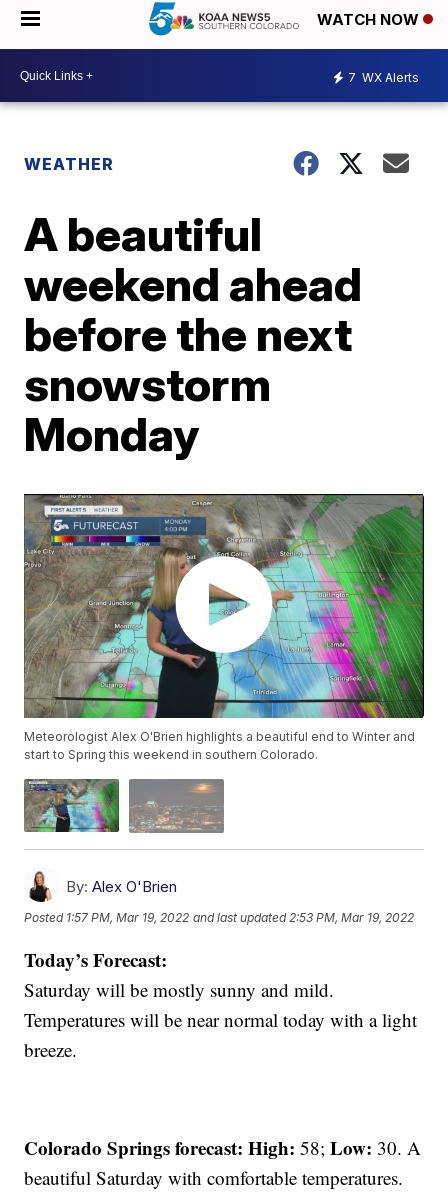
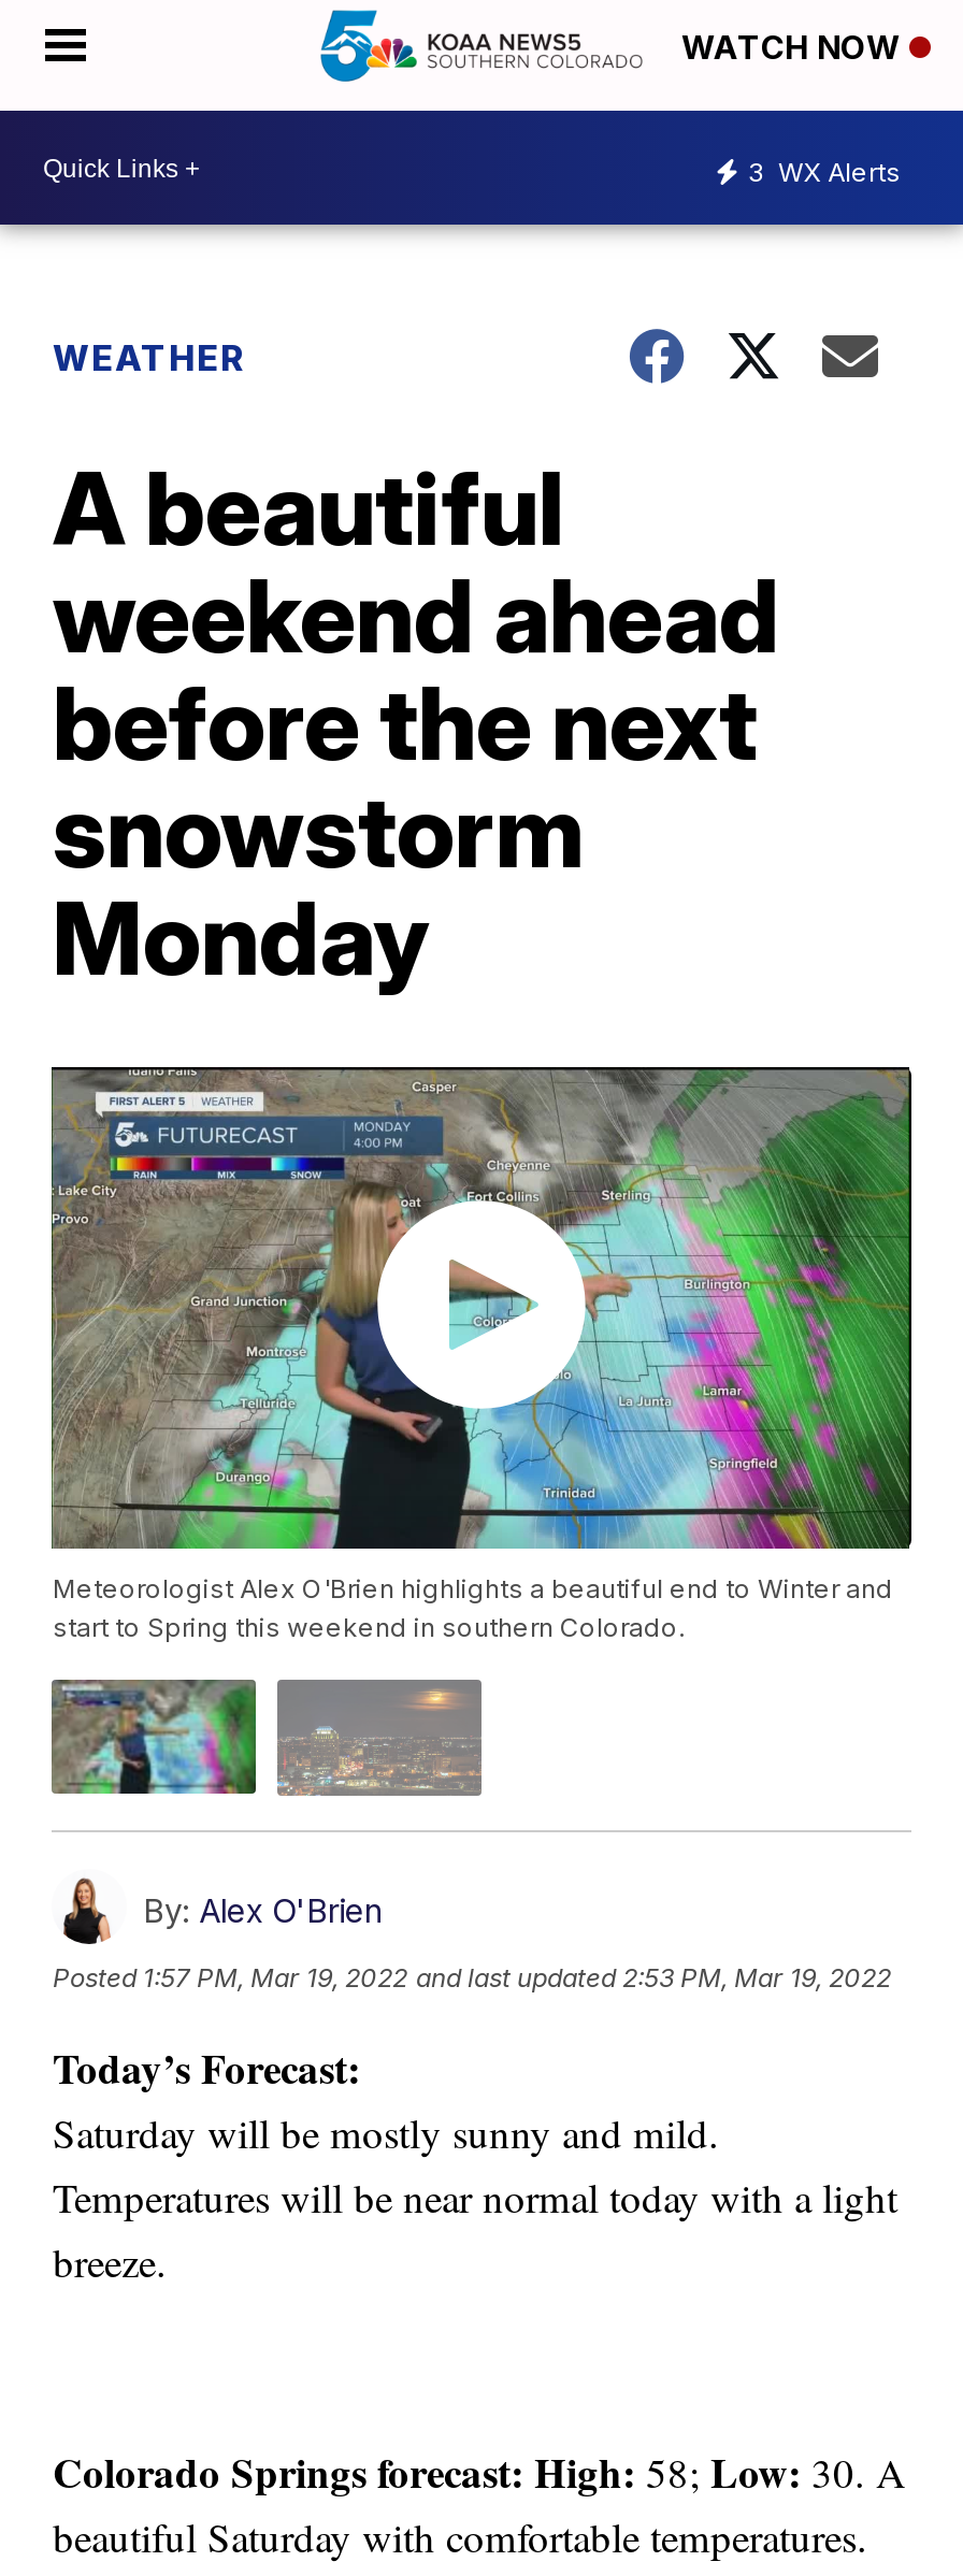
[348,69,419,84] 7 WX Alerts -> [748,155,901,187] 3 WX Alerts

